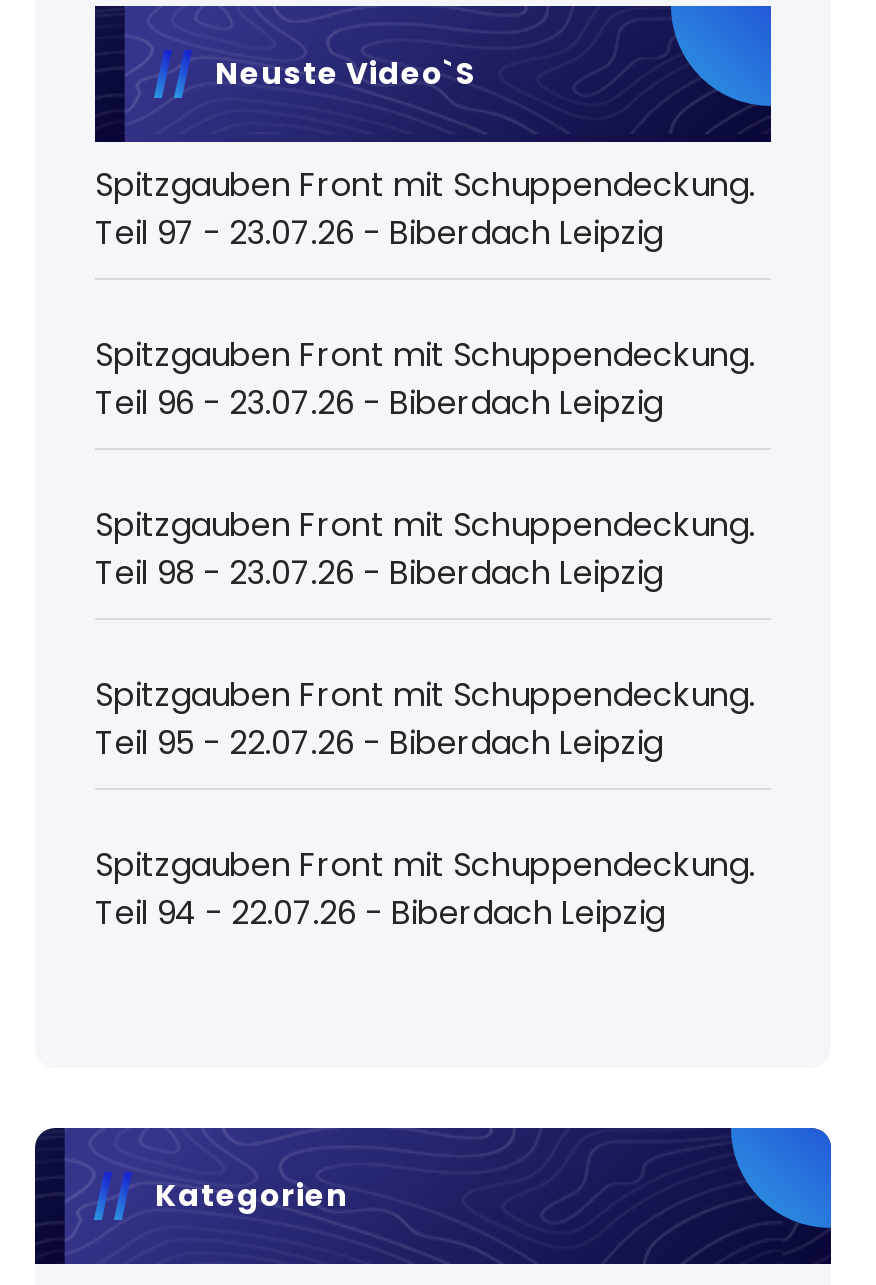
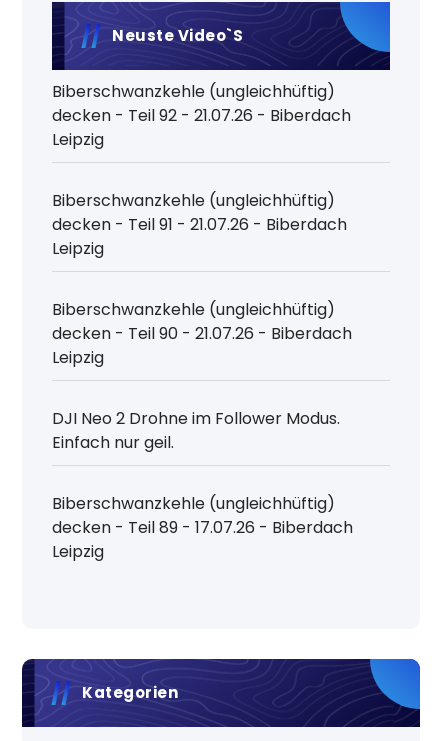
[95,163,755,257] Spitzgauben Front mit Schuppendeckung. | Teil 97 - 23.07.26 - Biberdach Leipzig -> [52,80,351,151] Biberschwanzkehle (ungleichhüftig) | decken - Teil 92 - 21.07.26 - Biberdach | Leipzig
[95,333,755,427] Spitzgauben Front mit Schuppendeckung. | Teil 96 - 23.07.26 - Biberdach Leipzig -> [52,189,347,260] Biberschwanzkehle (ungleichhüftig) | decken - Teil 91 - 21.07.26 - Biberdach | Leipzig
[95,503,755,597] Spitzgauben Front mit Schuppendeckung. | Teil 98 - 23.07.26 - Biberdach Leipzig -> [52,298,352,369] Biberschwanzkehle (ungleichhüftig) | decken - Teil 90 - 21.07.26 - Biberdach | Leipzig
[95,673,755,767] Spitzgauben Front mit Schuppendeckung. | Teil 95 - 22.07.26 - Biberdach Leipzig -> [52,407,340,454] DJI Neo 2 Drohne im Follower Modus. | Einfach nur geil.
[95,843,755,937] Spitzgauben Front mit Schuppendeckung. | Teil 94 - 22.07.26 - Biberdach Leipzig -> [52,492,353,563] Biberschwanzkehle (ungleichhüftig) | decken - Teil 89 - 17.07.26 - Biberdach | Leipzig

